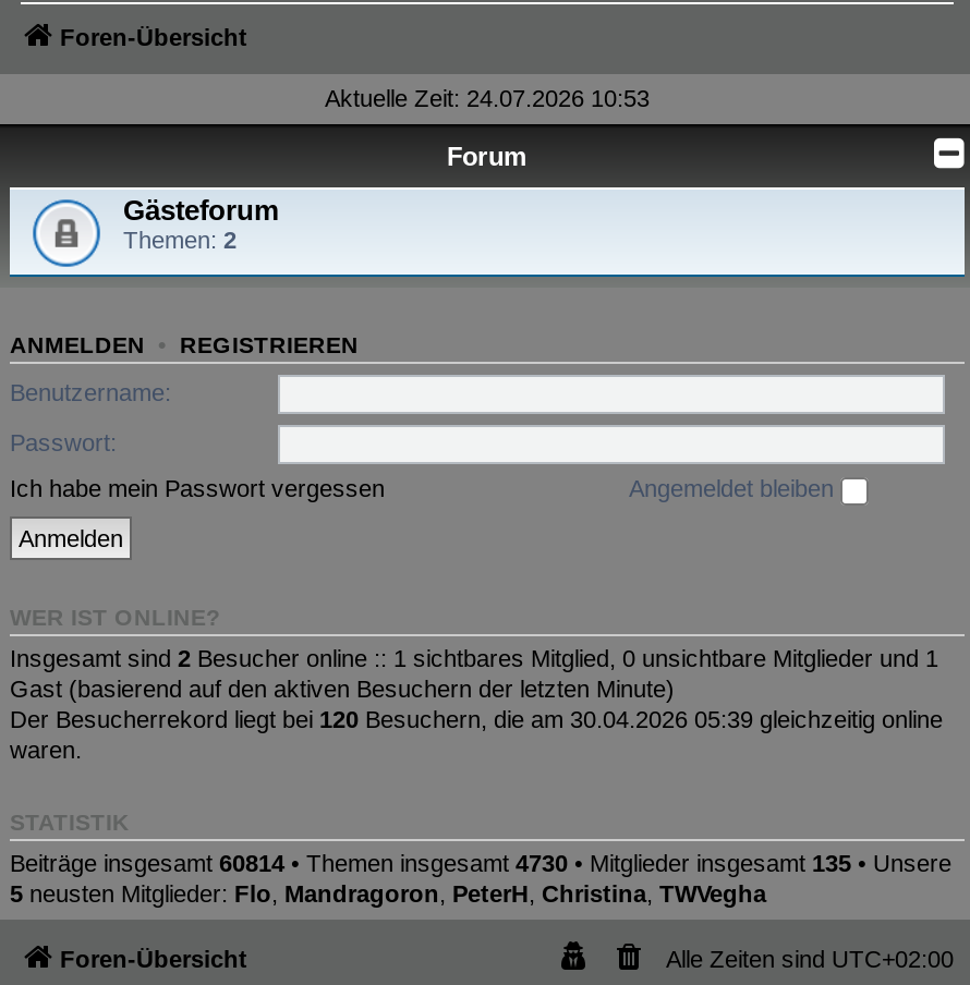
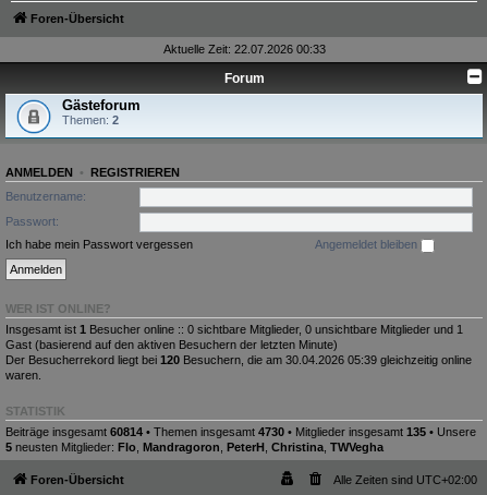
[325,85,650,111] Aktuelle Zeit: 24.07.2026 10:53 -> [163,43,325,56] Aktuelle Zeit: 22.07.2026 00:33
[10,644,938,670] Insgesamt sind 2 Besucher online :: 1 sichtbares Mitglied, 0 unsichtbare Mitglieder und 1 -> [5,322,463,335] Insgesamt ist 1 Besucher online :: 0 sichtbare Mitglieder, 0 unsichtbare Mitglieder und 1

